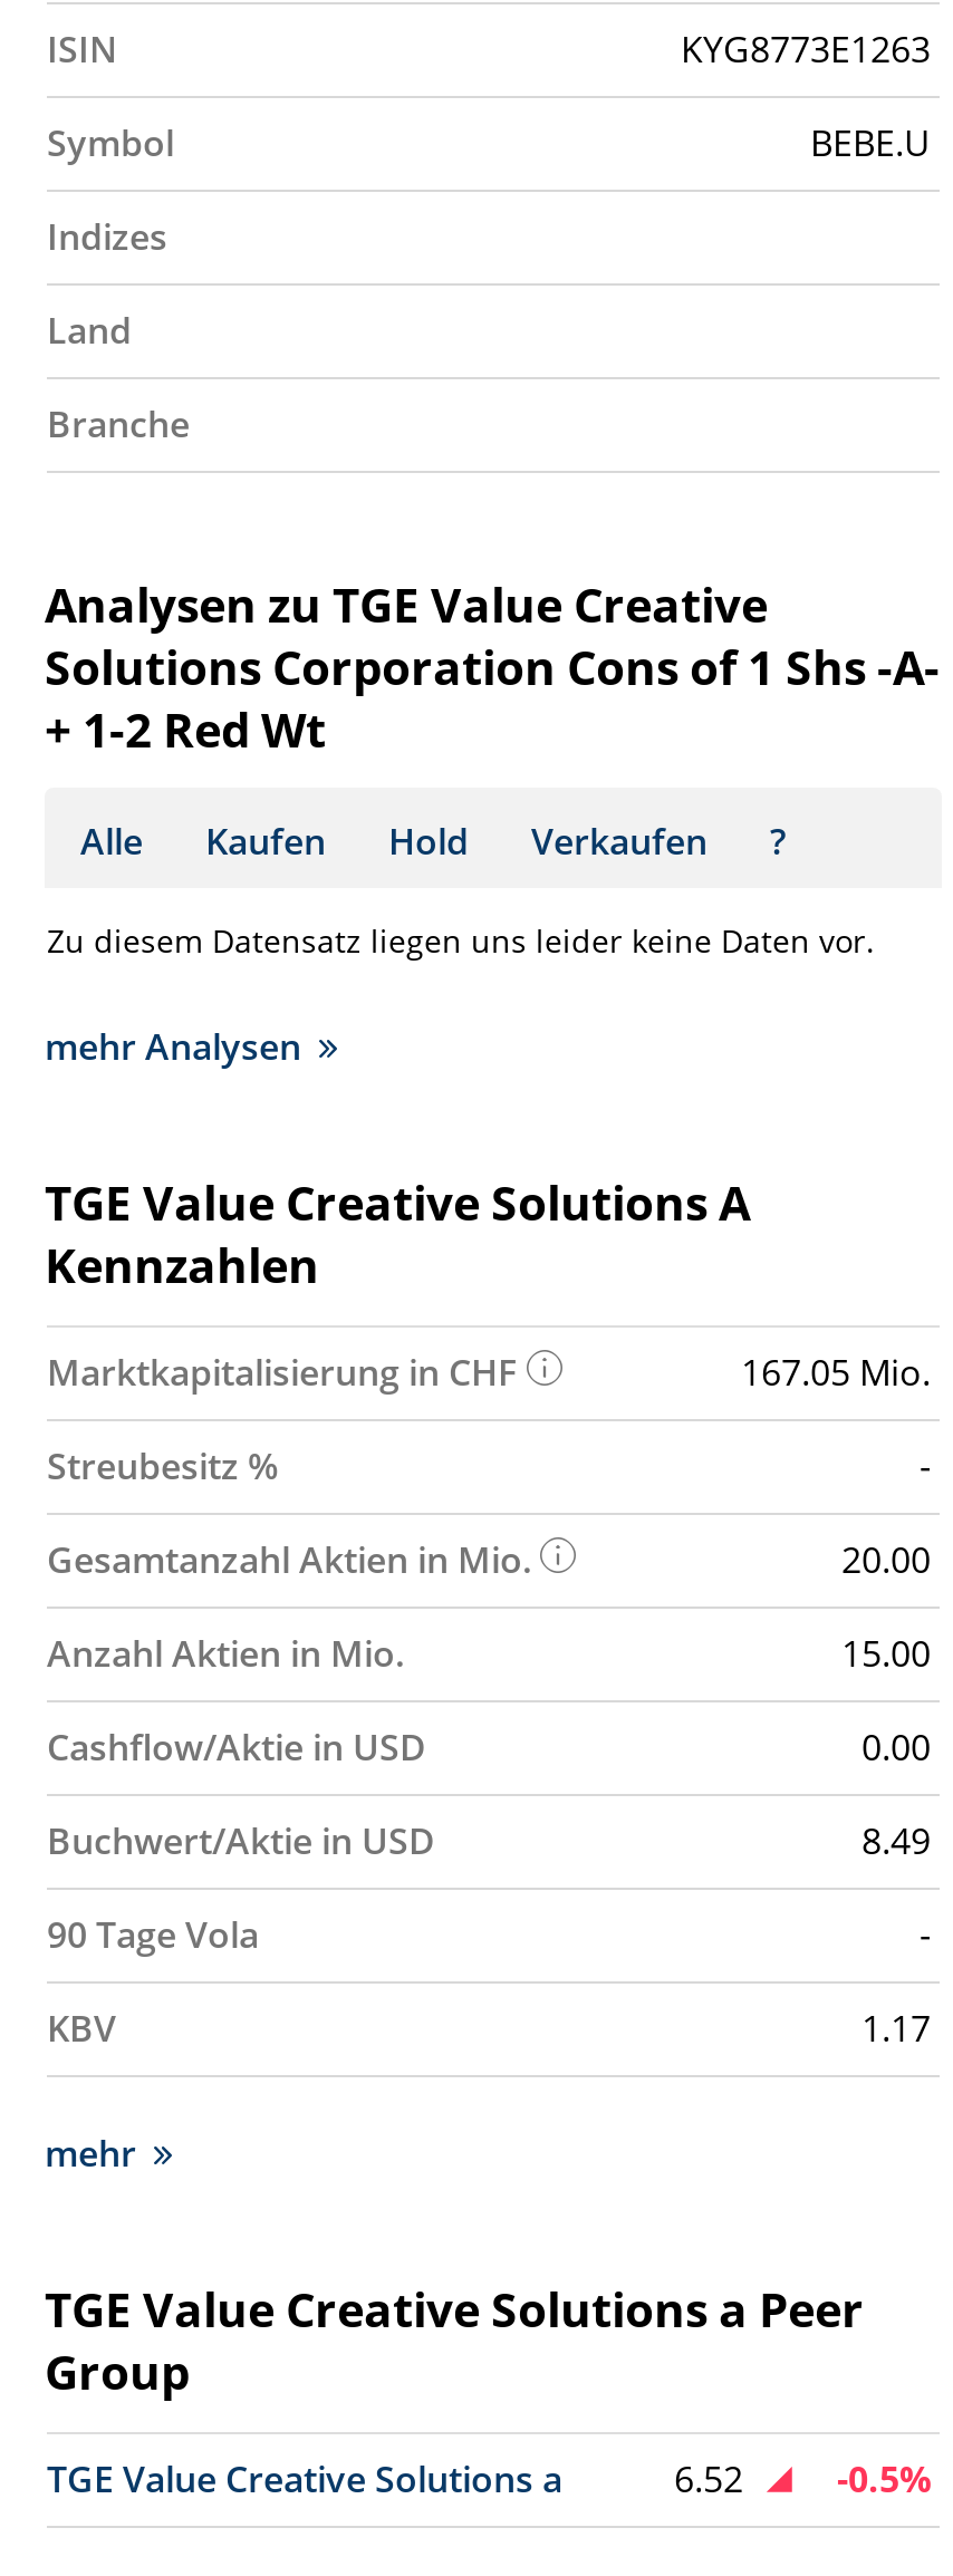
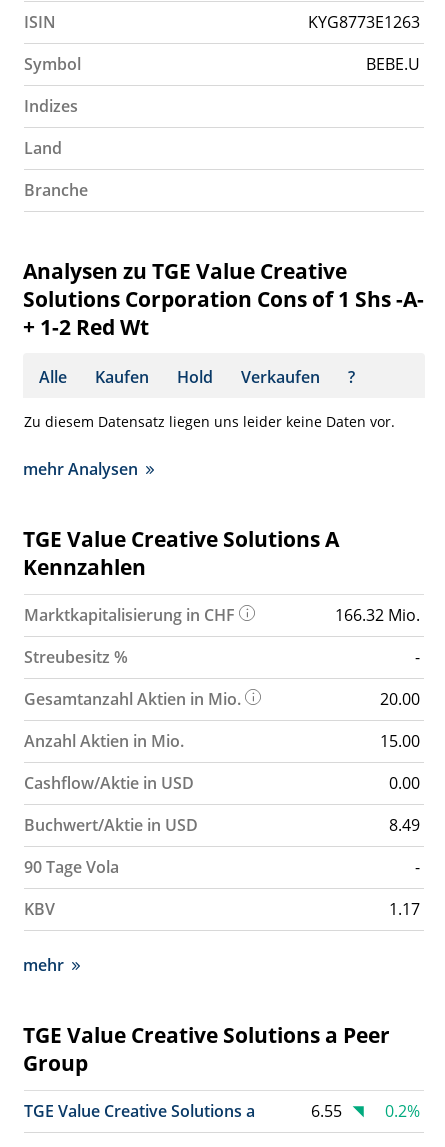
[741,1348,931,1397] 167.05 Mio. -> [335,604,420,626] 166.32 Mio.
[674,2454,743,2503] 6.52 -> [311,1100,342,1122] 6.55
[837,2454,931,2503] -0.5% -> [385,1100,420,1122] 0.2%

